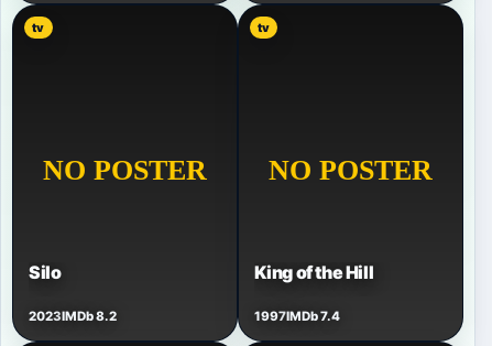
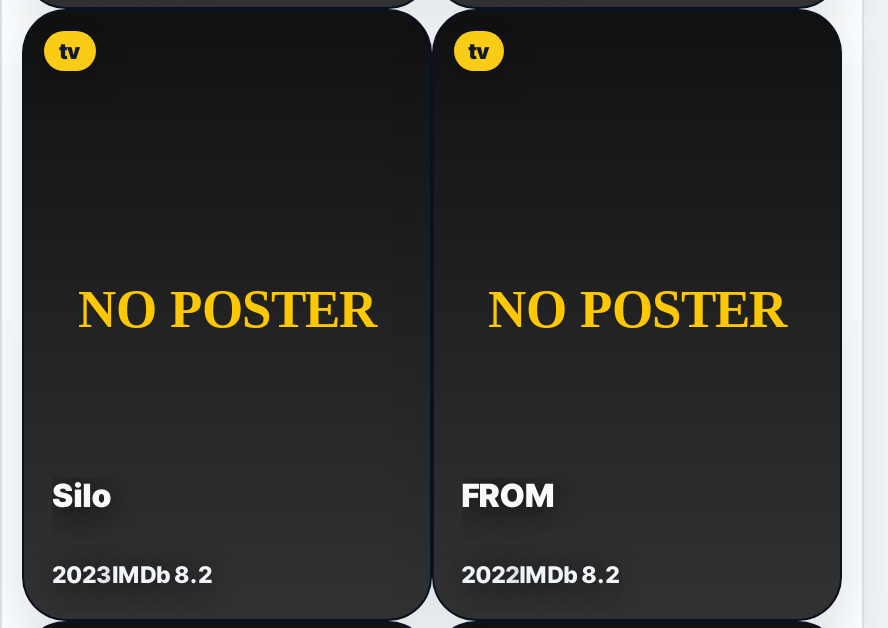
[254,261,373,283] King of the Hill -> [461,474,554,514] FROM
[254,309,340,324] 1997IMDb 7.4 -> [461,560,619,588] 2022IMDb 8.2

